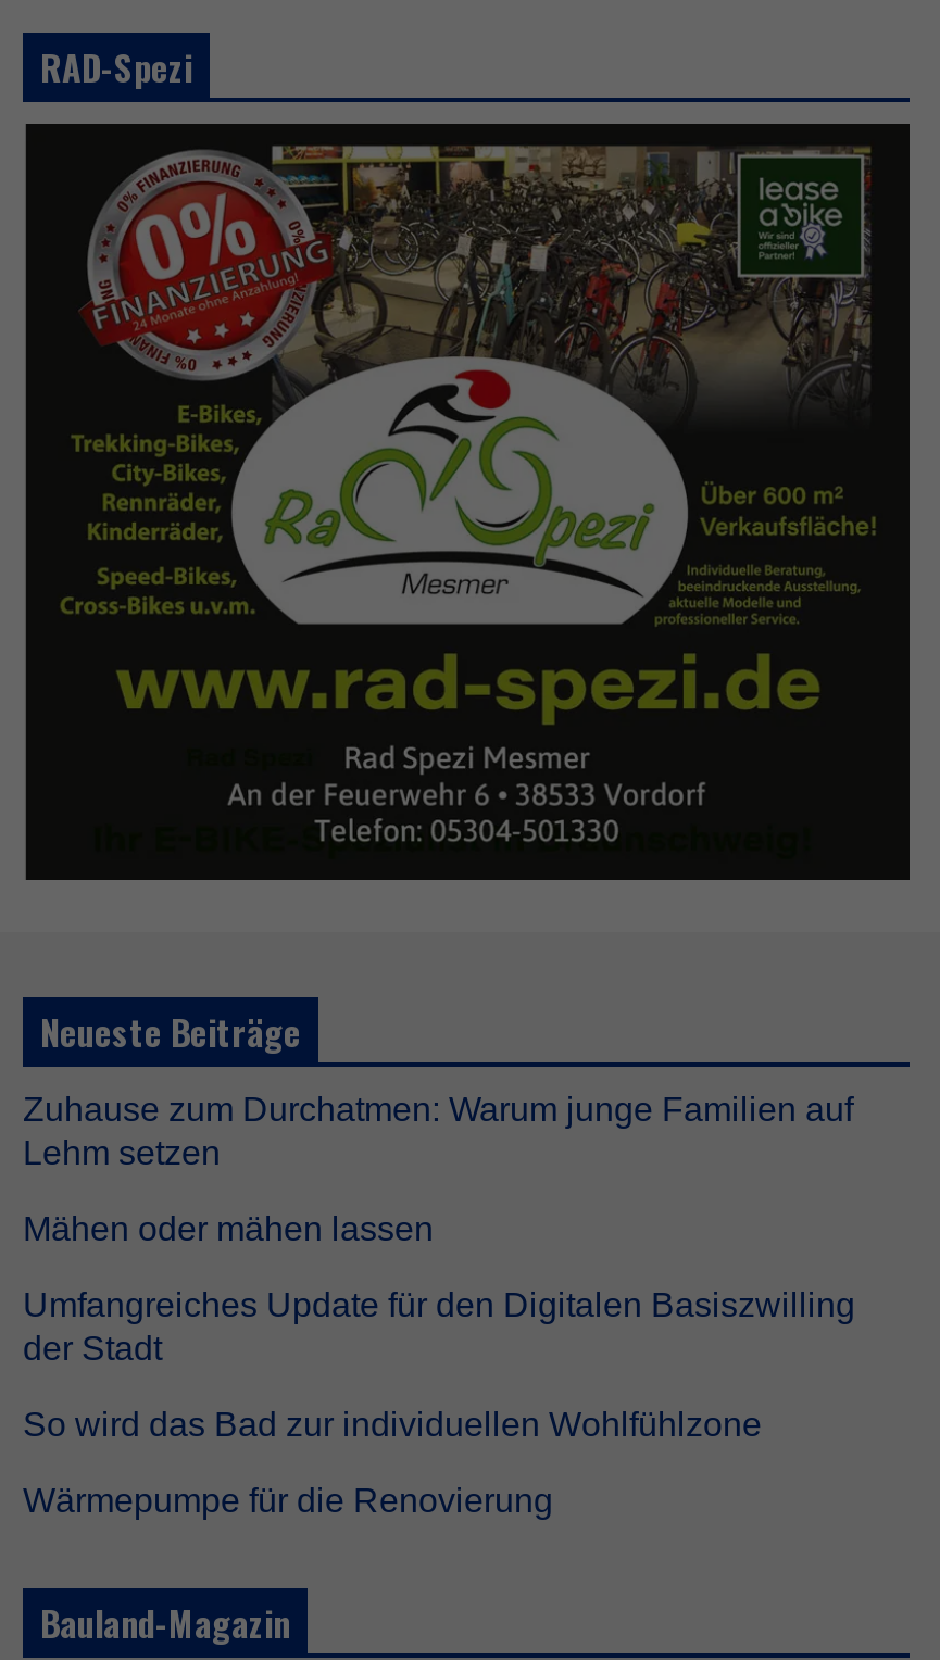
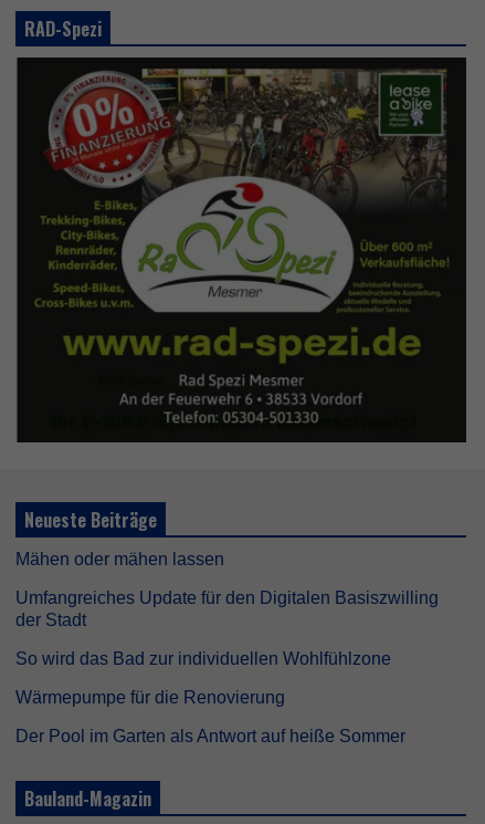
[23,1091,853,1171] Zuhause zum Durchatmen: Warum junge Familien auf | Lehm setzen -> none
moved [23,1210,855,1519] -> [15,550,439,707]: Mähen oder mähen lassen | Umfangreiches Update für den Digitalen Basiszwilling | der Stadt | So wird das Bad zur individuellen Wohlfühlzone | Wärmepumpe für die Renovierung
none -> [15,727,405,745] Der Pool im Garten als Antwort auf heiße Sommer

